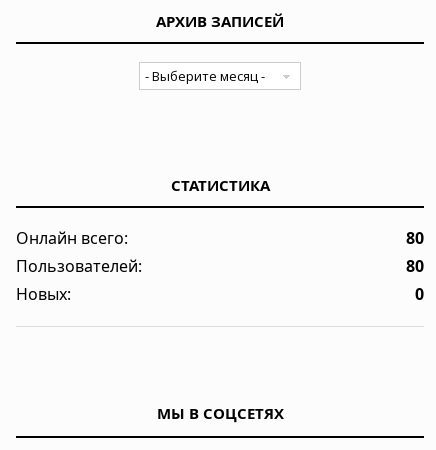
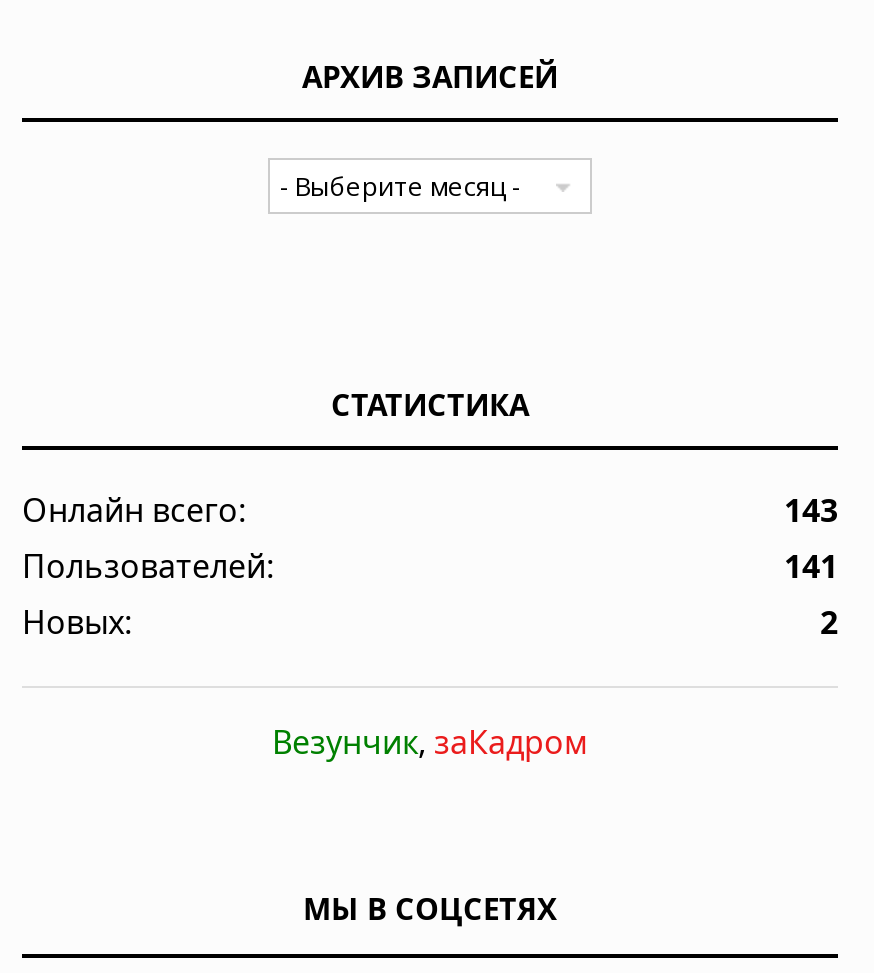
[406,227,424,249] 80 -> [784,488,838,532] 143
[406,255,424,277] 80 -> [784,544,838,588] 141
[415,283,424,305] 0 -> [272,600,838,764] 2 | Везунчик, заКадром

